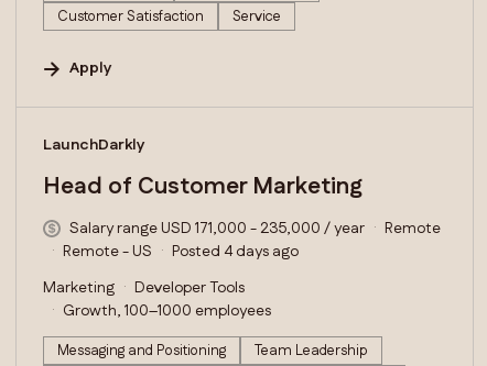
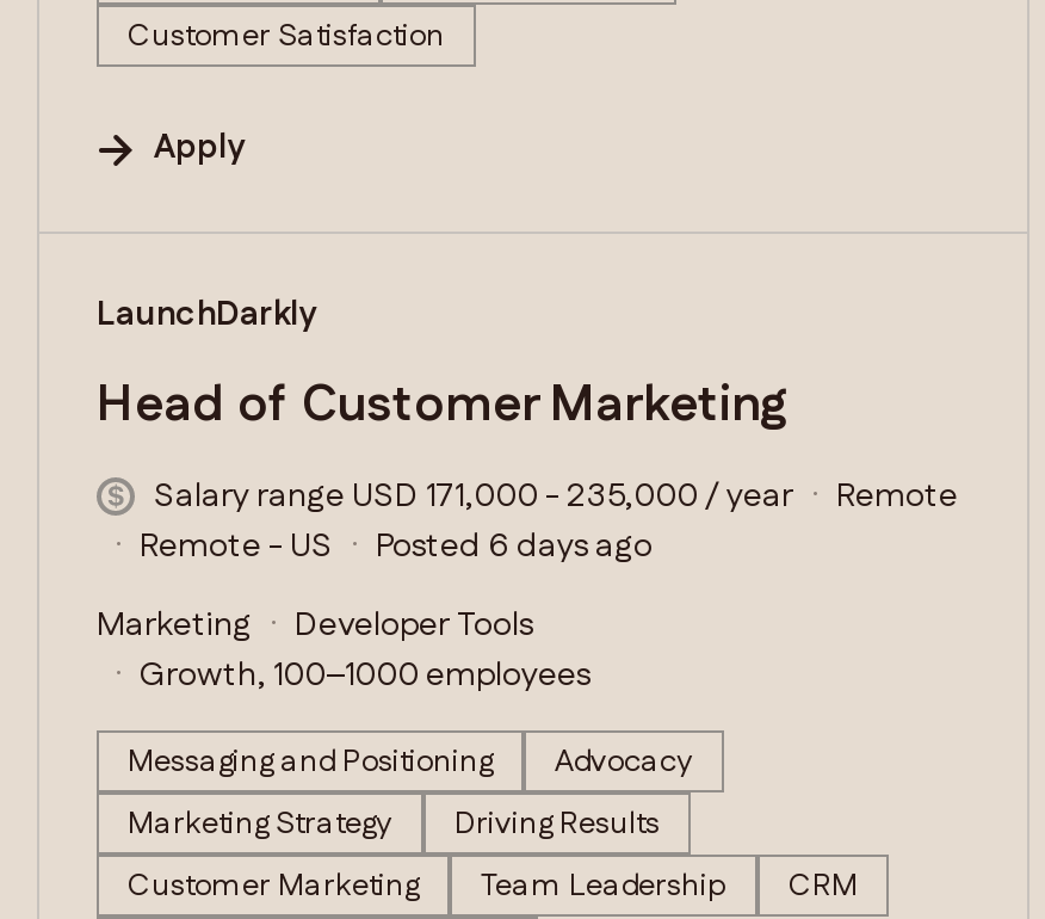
[232,7,281,26] Service -> none
[172,241,299,263] Posted 4 days ago -> [376,523,653,570] Posted 6 days ago
none -> [128,740,693,907] Advocacy | Marketing Strategy | Driving Results | Customer Marketing
none -> [789,864,858,907] CRM

